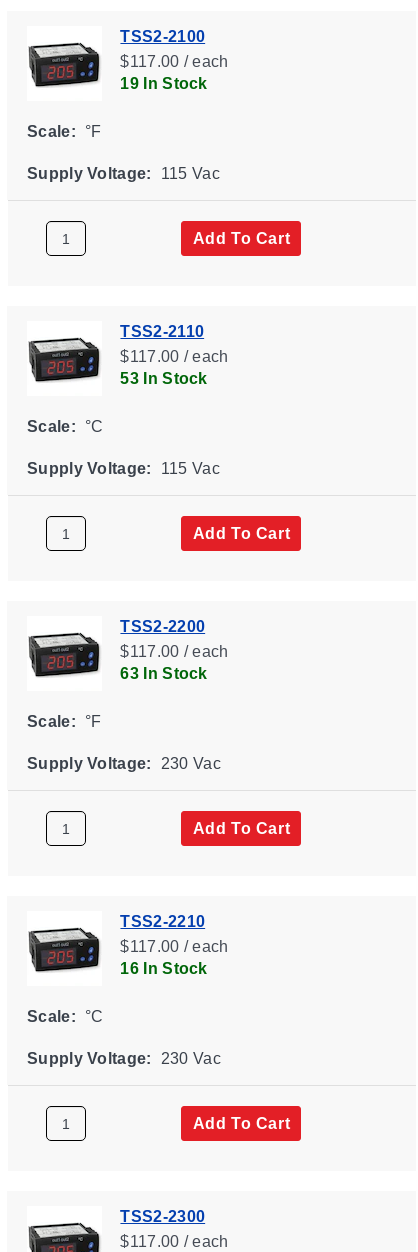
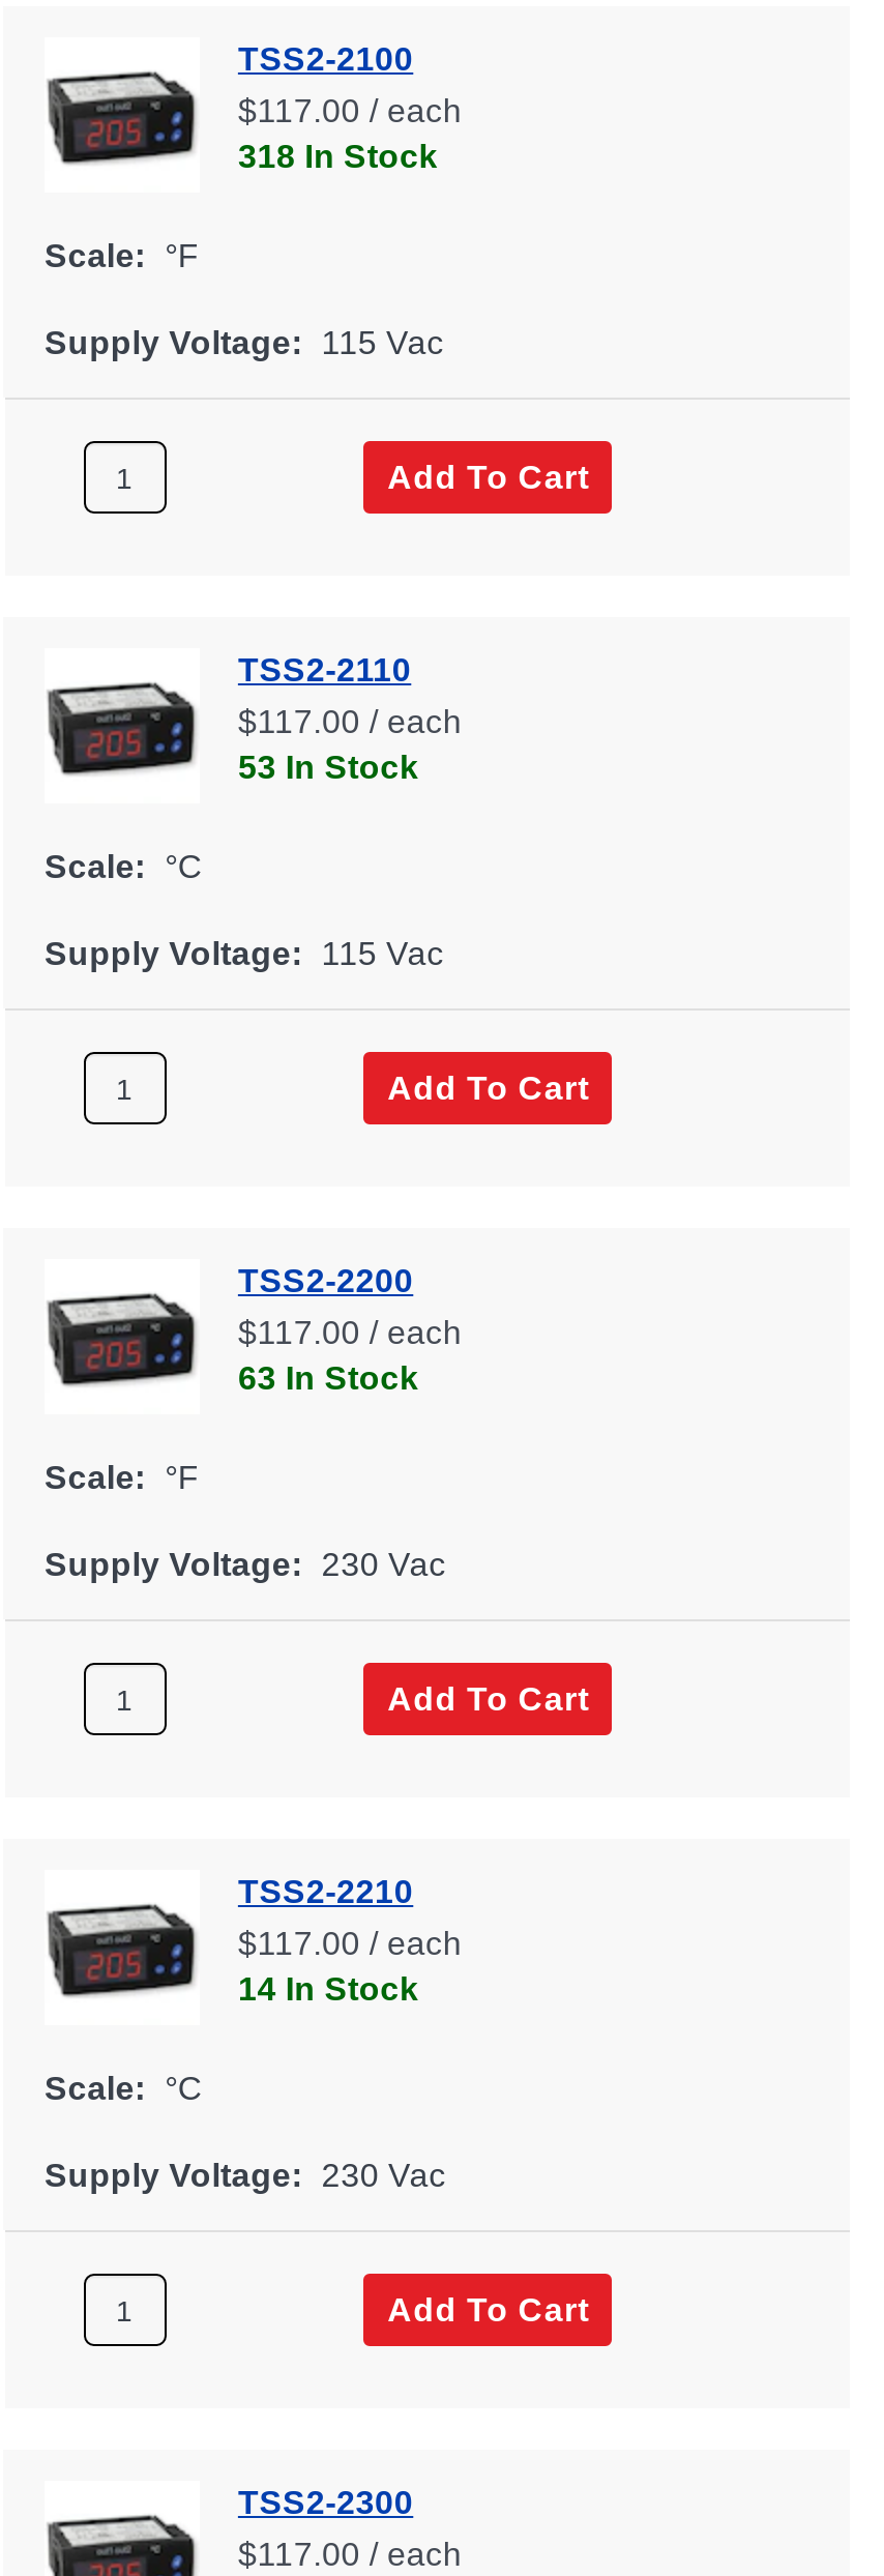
[120,75,207,92] 19 In Stock -> [237,139,437,174] 318 In Stock
[120,960,207,977] 16 In Stock -> [237,1971,418,2007] 14 In Stock

